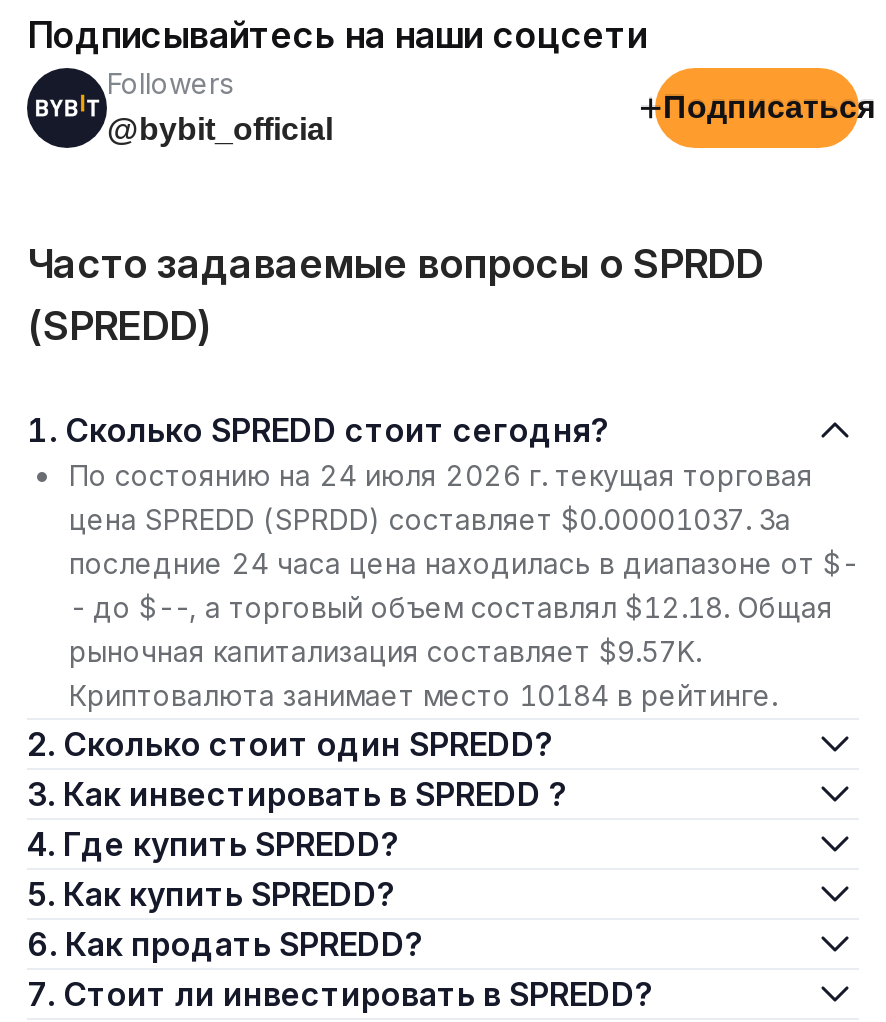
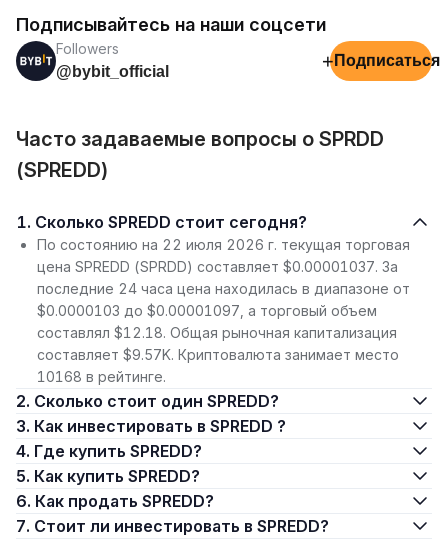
[69,458,813,492] По состоянию на 24 июля 2026 г. текущая торговая -> [37,236,410,253] По состоянию на 22 июля 2026 г. текущая торговая
[69,546,857,712] последние 24 часа цена находилась в диапазоне от $- | - до $--, а торговый объем составлял $12.18. Общая | рыночная капитализация составляет $9.57K. | Криптовалюта занимает место 10184 в рейтинге. -> [37,280,410,385] последние 24 часа цена находилась в диапазоне от | $0.0000103 до $0.00001097, а торговый объем | составлял $12.18. Общая рыночная капитализация | составляет $9.57K. Криптовалюта занимает место | 10168 в рейтинге.

